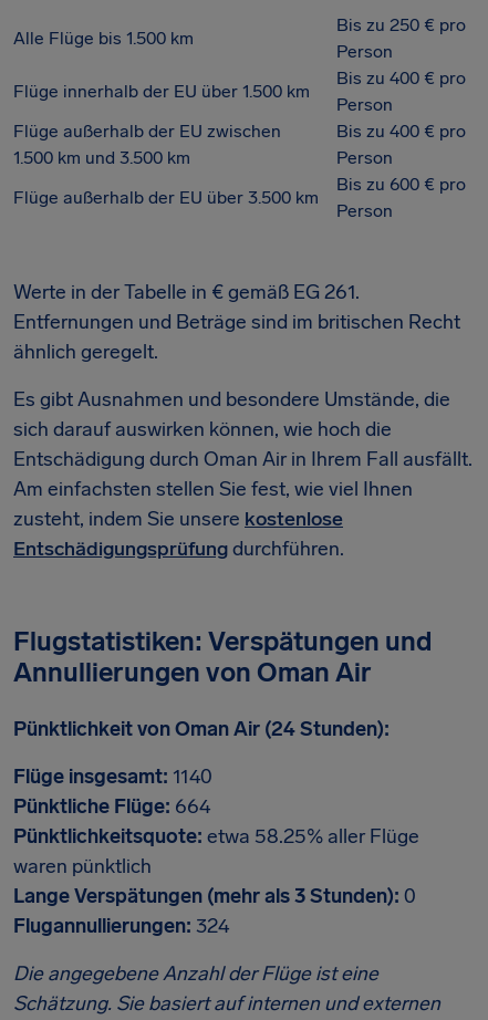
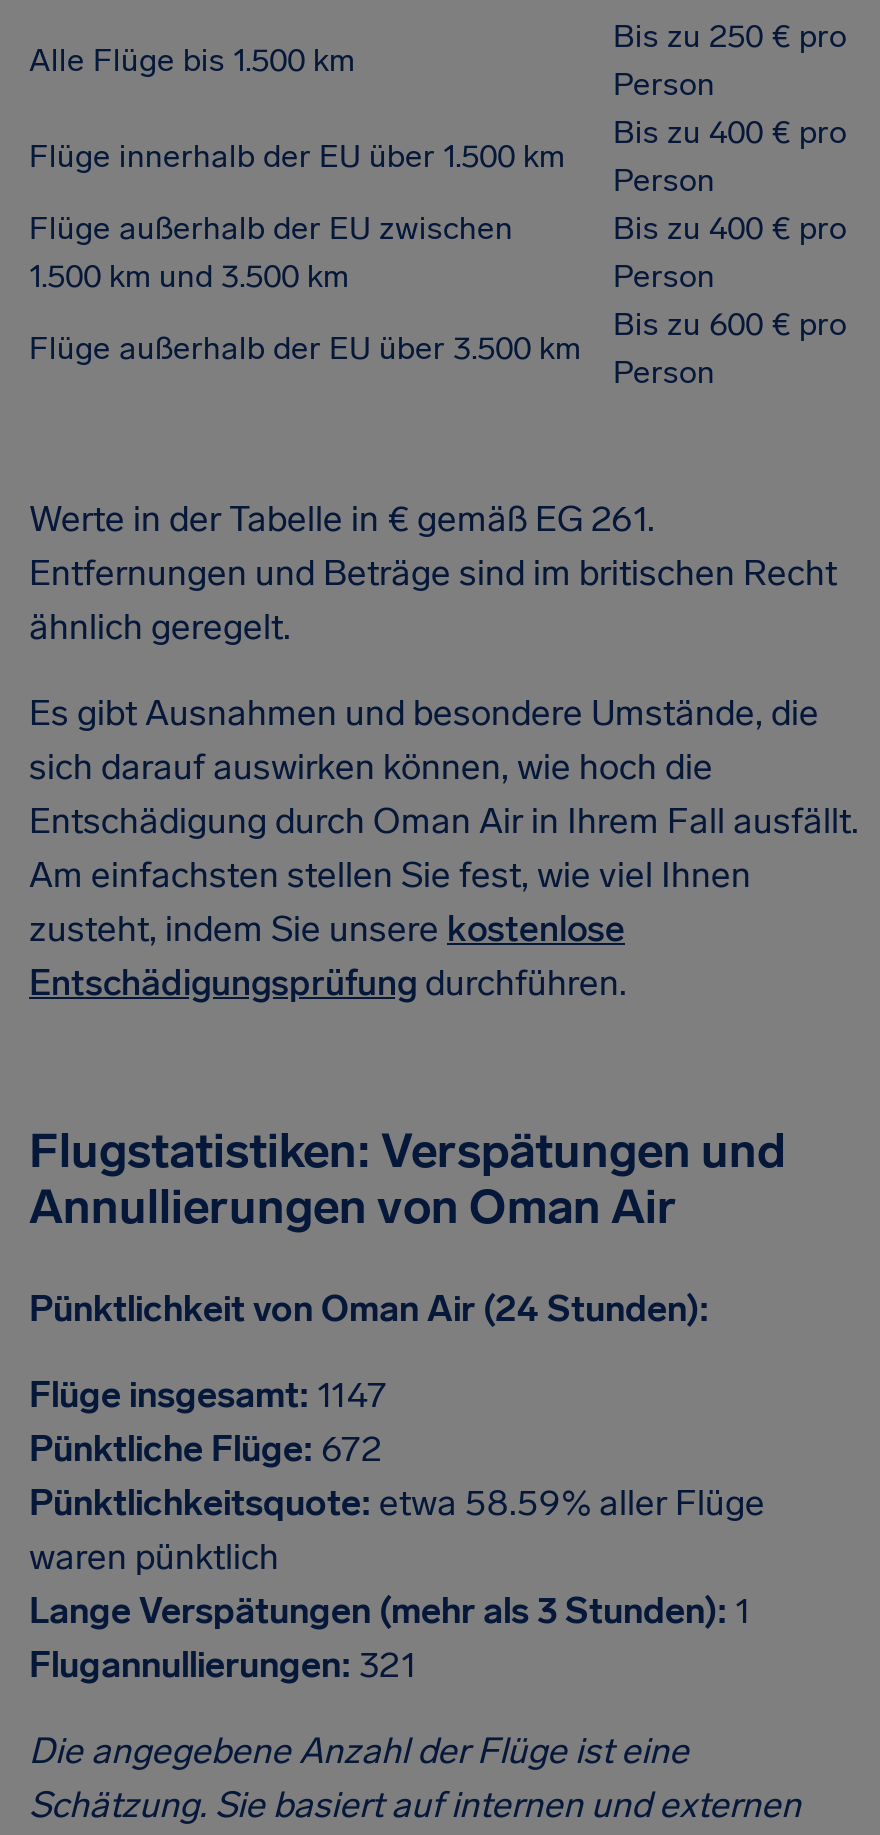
[13,764,212,789] Flüge insgesamt: 1140 -> [29,1373,387,1417] Flüge insgesamt: 1147
[13,794,210,819] Pünktliche Flüge: 664 -> [29,1427,381,1471] Pünktliche Flüge: 672
[13,824,419,849] Pünktlichkeitsquote: etwa 58.25% aller Flüge -> [29,1481,765,1525] Pünktlichkeitsquote: etwa 58.59% aller Flüge
[13,884,416,908] Lange Verspätungen (mehr als 3 Stunden): 0 -> [29,1589,751,1633] Lange Verspätungen (mehr als 3 Stunden): 1
[13,914,229,938] Flugannullierungen: 324 -> [29,1643,417,1687] Flugannullierungen: 321

